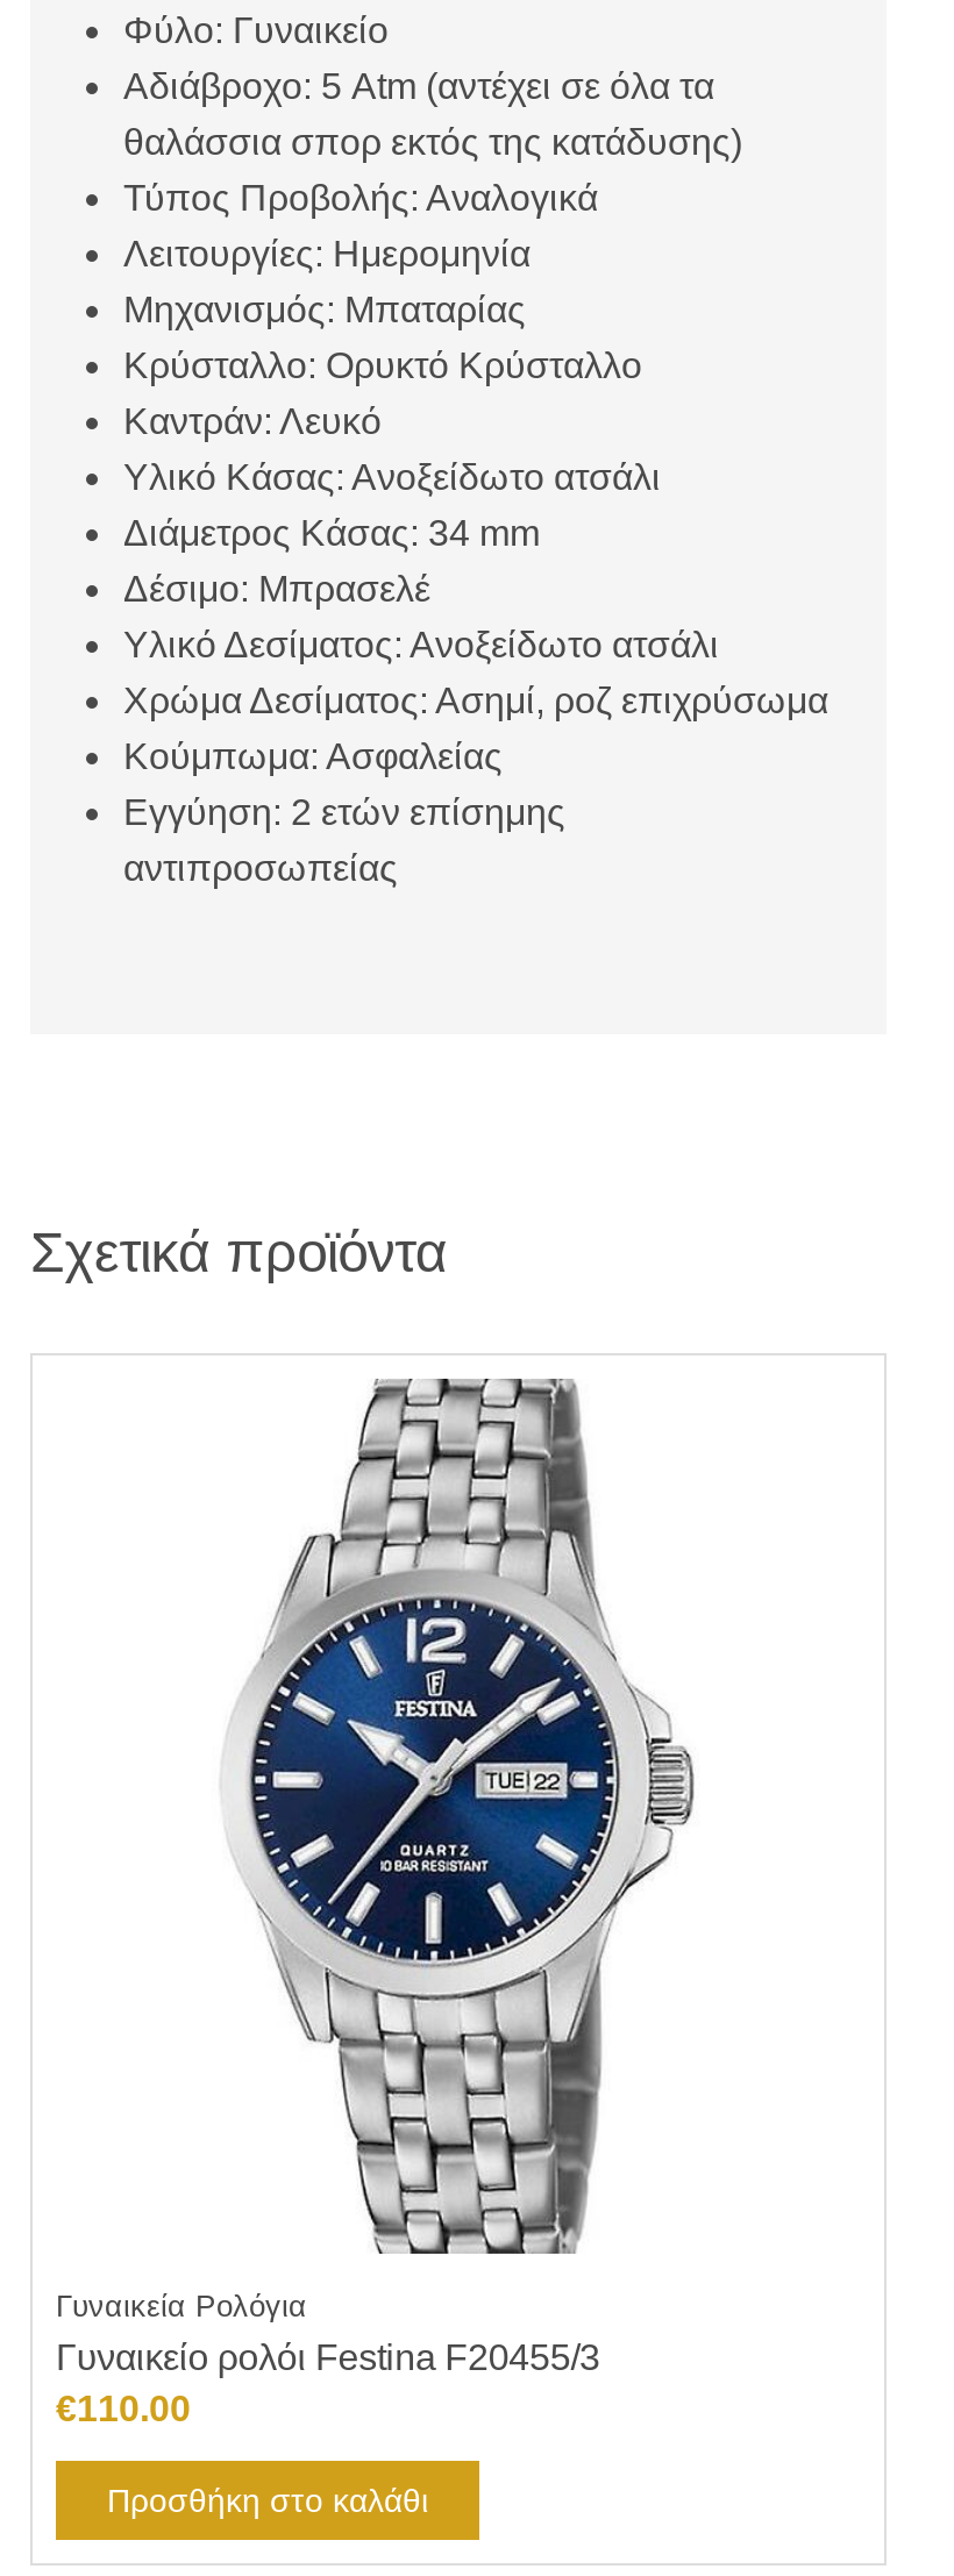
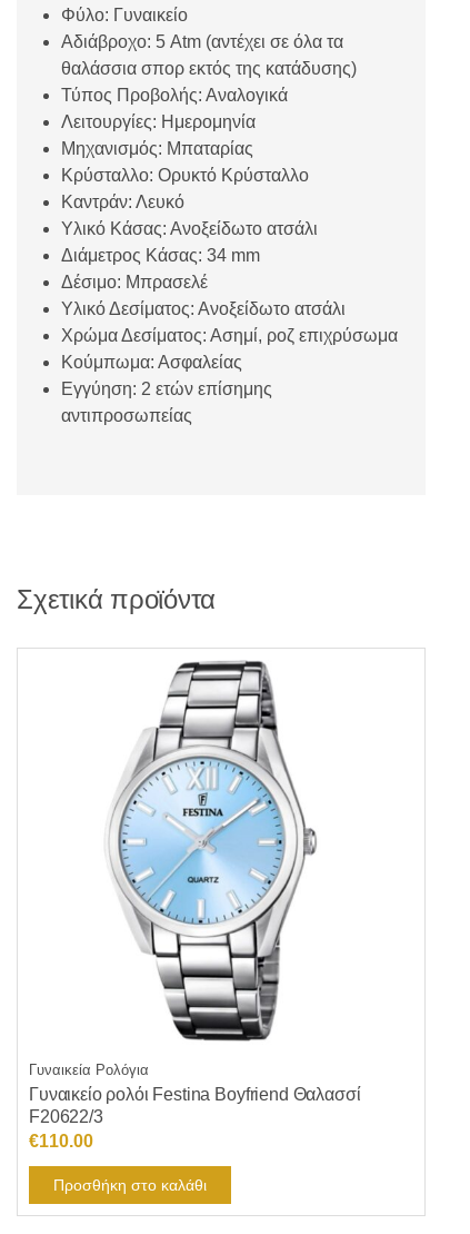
[56,1376,696,2377] [image] | Γυναικείο ρολόι Festina F20455/3 -> [29,660,361,1126] [image] | Γυναικείο ρολόι Festina Boyfriend Θαλασσί | F20622/3
moved [56,2289,307,2324] -> [29,1062,149,1079]: Γυναικεία Ρολόγια

